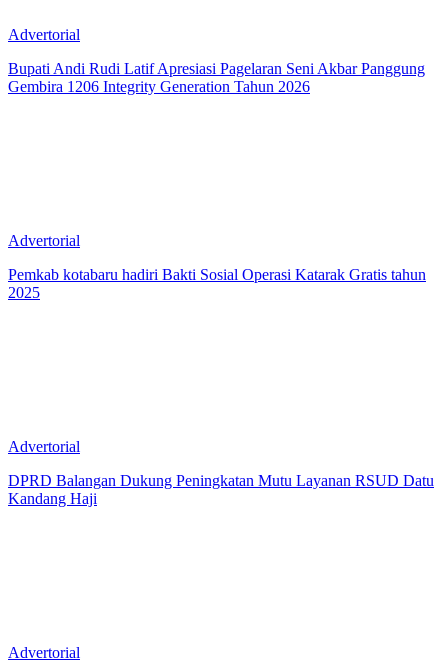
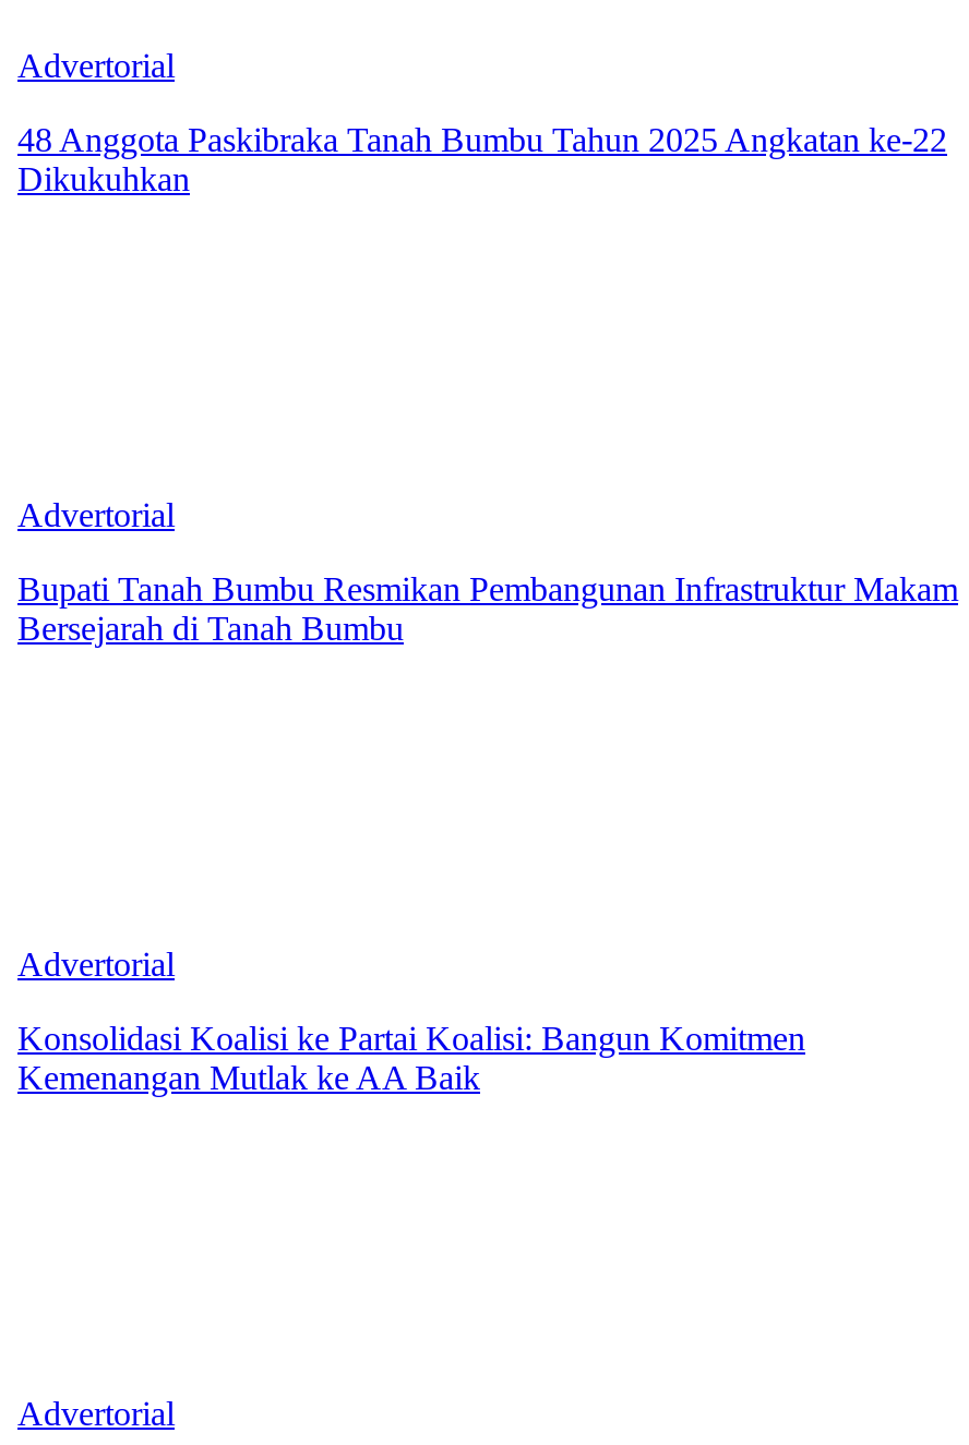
[8,60,425,95] Bupati Andi Rudi Latif Apresiasi Pagelaran Seni Akbar Panggung | Gembira 1206 Integrity Generation Tahun 2026 -> [17,121,947,197] 48 Anggota Paskibraka Tanah Bumbu Tahun 2025 Angkatan ke-22 | Dikukuhkan
[8,266,426,301] Pemkab kotabaru hadiri Bakti Sosial Operasi Katarak Gratis tahun | 2025 -> [17,570,958,646] Bupati Tanah Bumbu Resmikan Pembangunan Infrastruktur Makam | Bersejarah di Tanah Bumbu
[8,472,434,507] DPRD Balangan Dukung Peningkatan Mutu Layanan RSUD Datu | Kandang Haji -> [17,1019,805,1096] Konsolidasi Koalisi ke Partai Koalisi: Bangun Komitmen | Kemenangan Mutlak ke AA Baik

